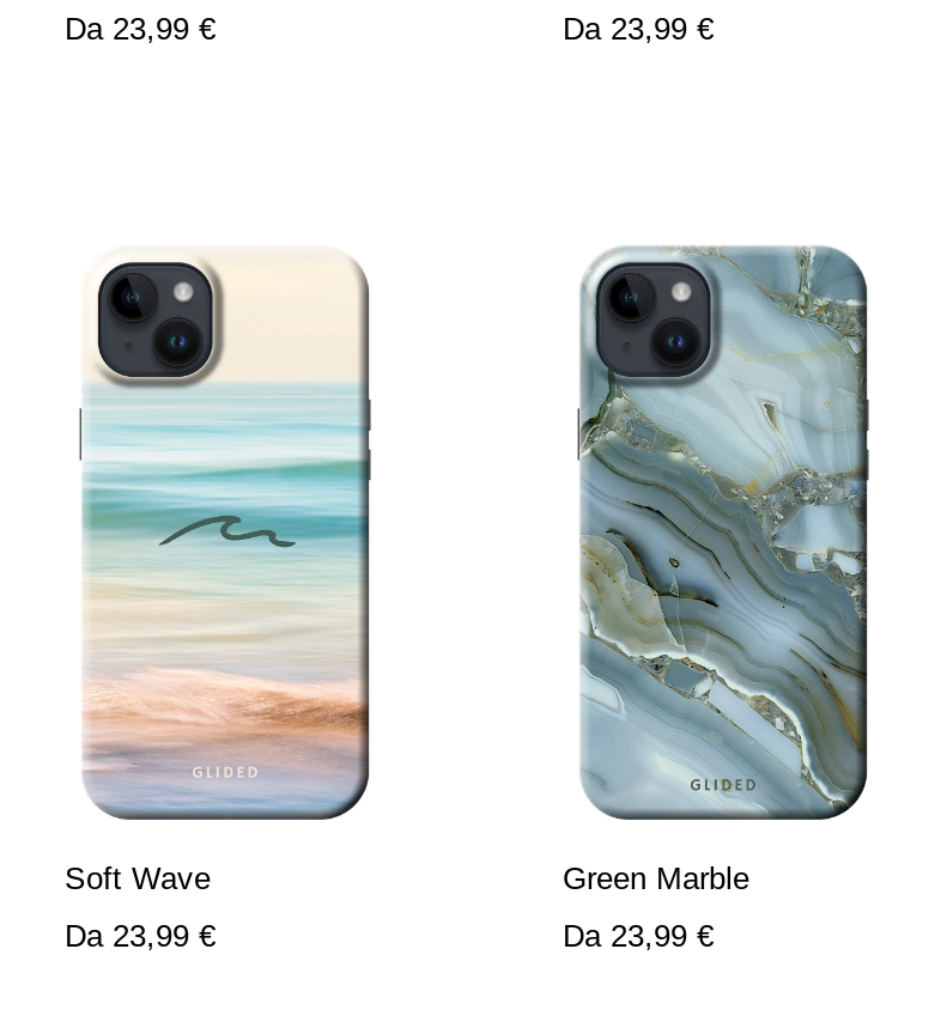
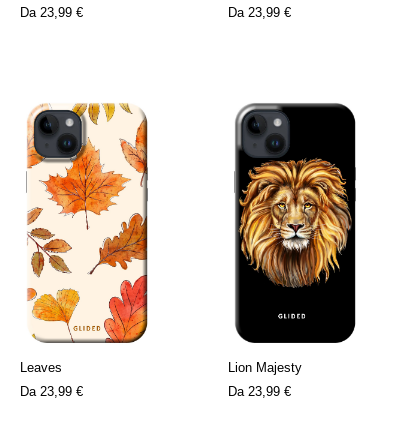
[65,248,371,897] [image] | Soft Wave -> [20,103,148,375] [image] | Leaves
[563,248,869,897] [image] | Green Marble -> [228,103,356,375] [image] | Lion Majesty

